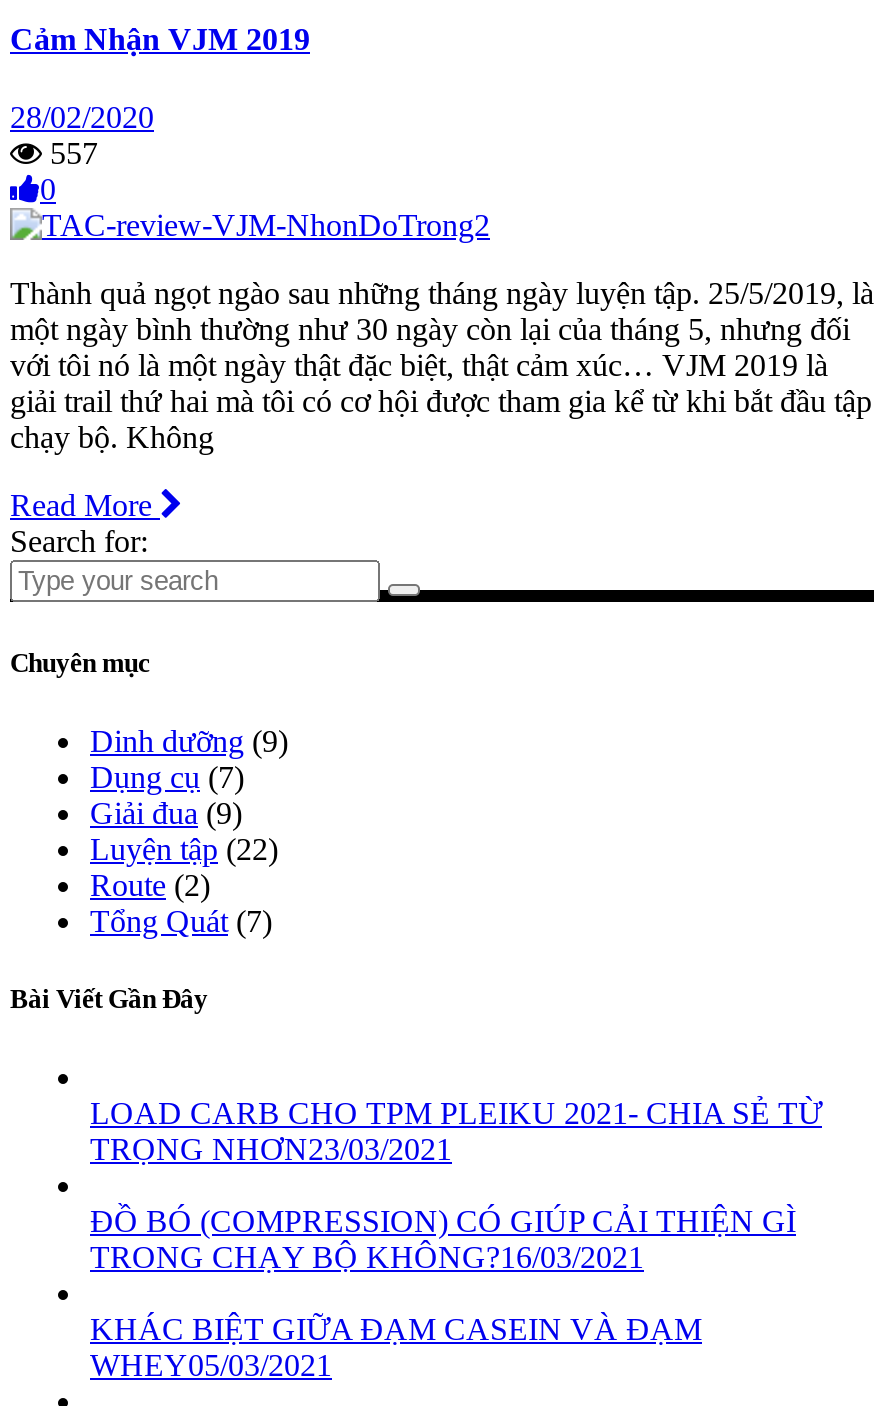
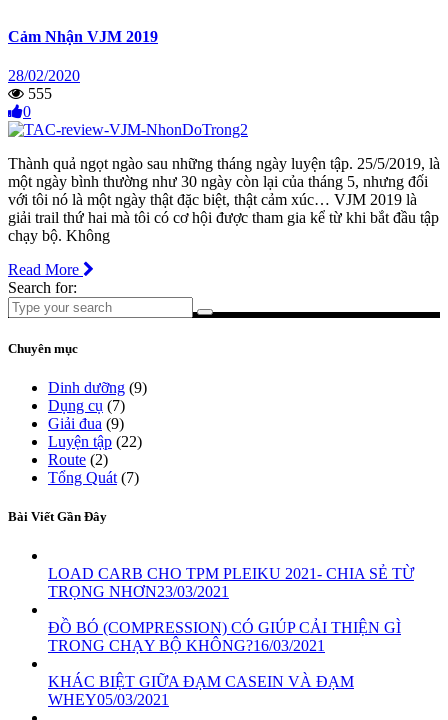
[50,137,98,171] 557 -> [28,85,52,102] 555

